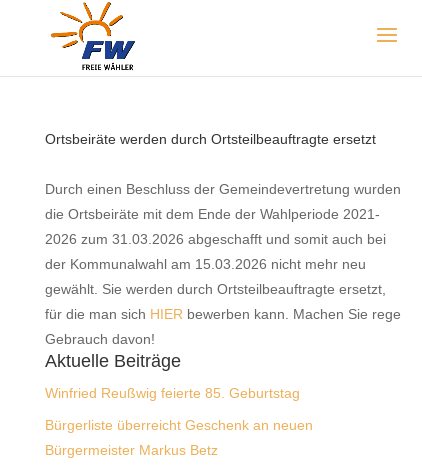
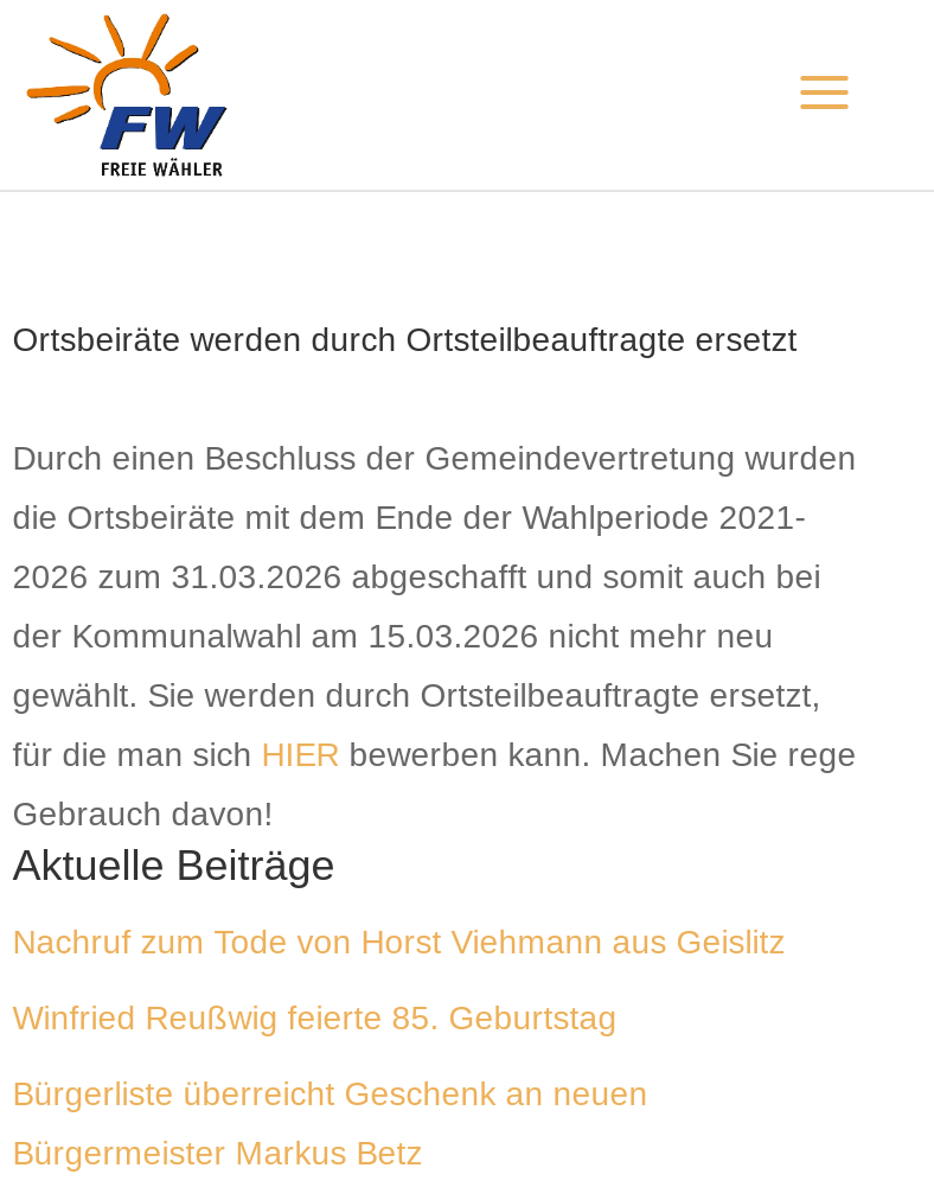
none -> [13,923,785,961] Nachruf zum Tode von Horst Viehmann aus Geislitz

